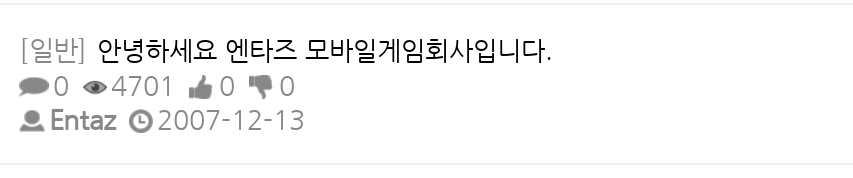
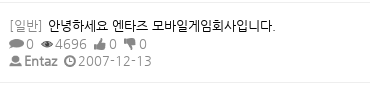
[53,71,295,101] 0 4701 0 0 -> [26,36,147,51] 0 4696 0 0

